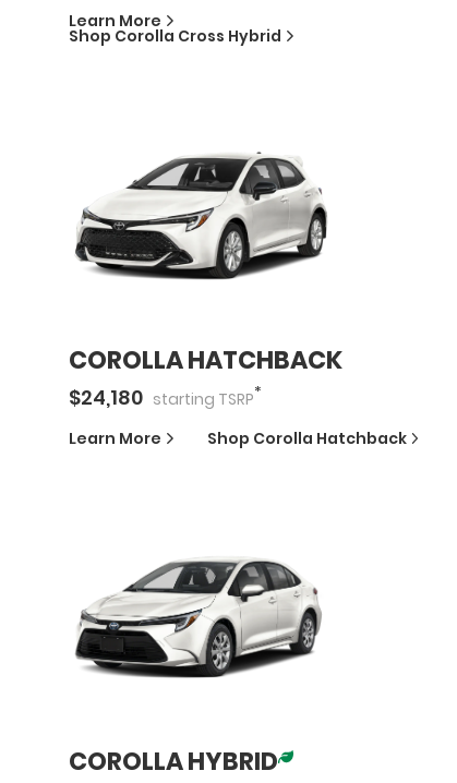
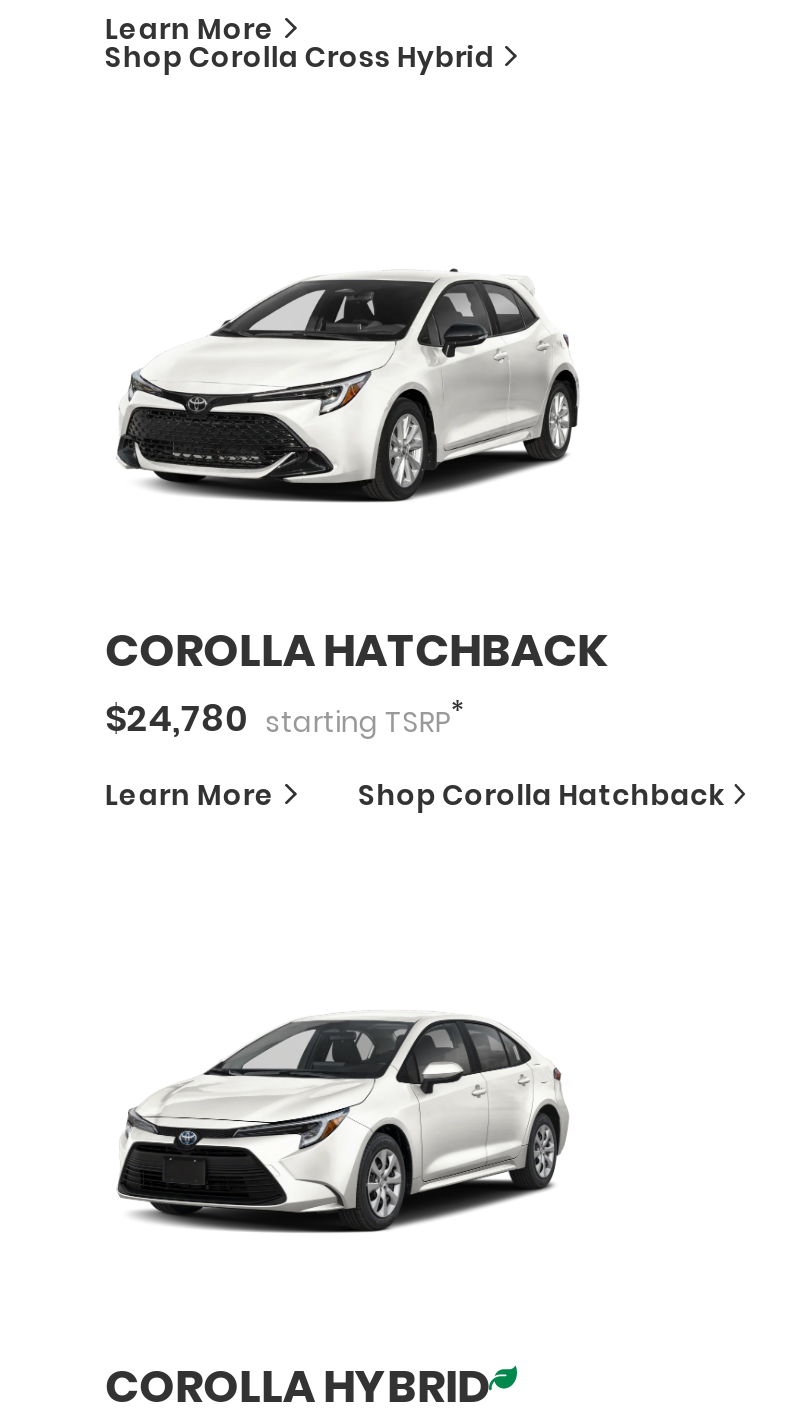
[69,382,262,411] $24,180 starting TSRP* -> [105,690,465,744] $24,780 starting TSRP*

